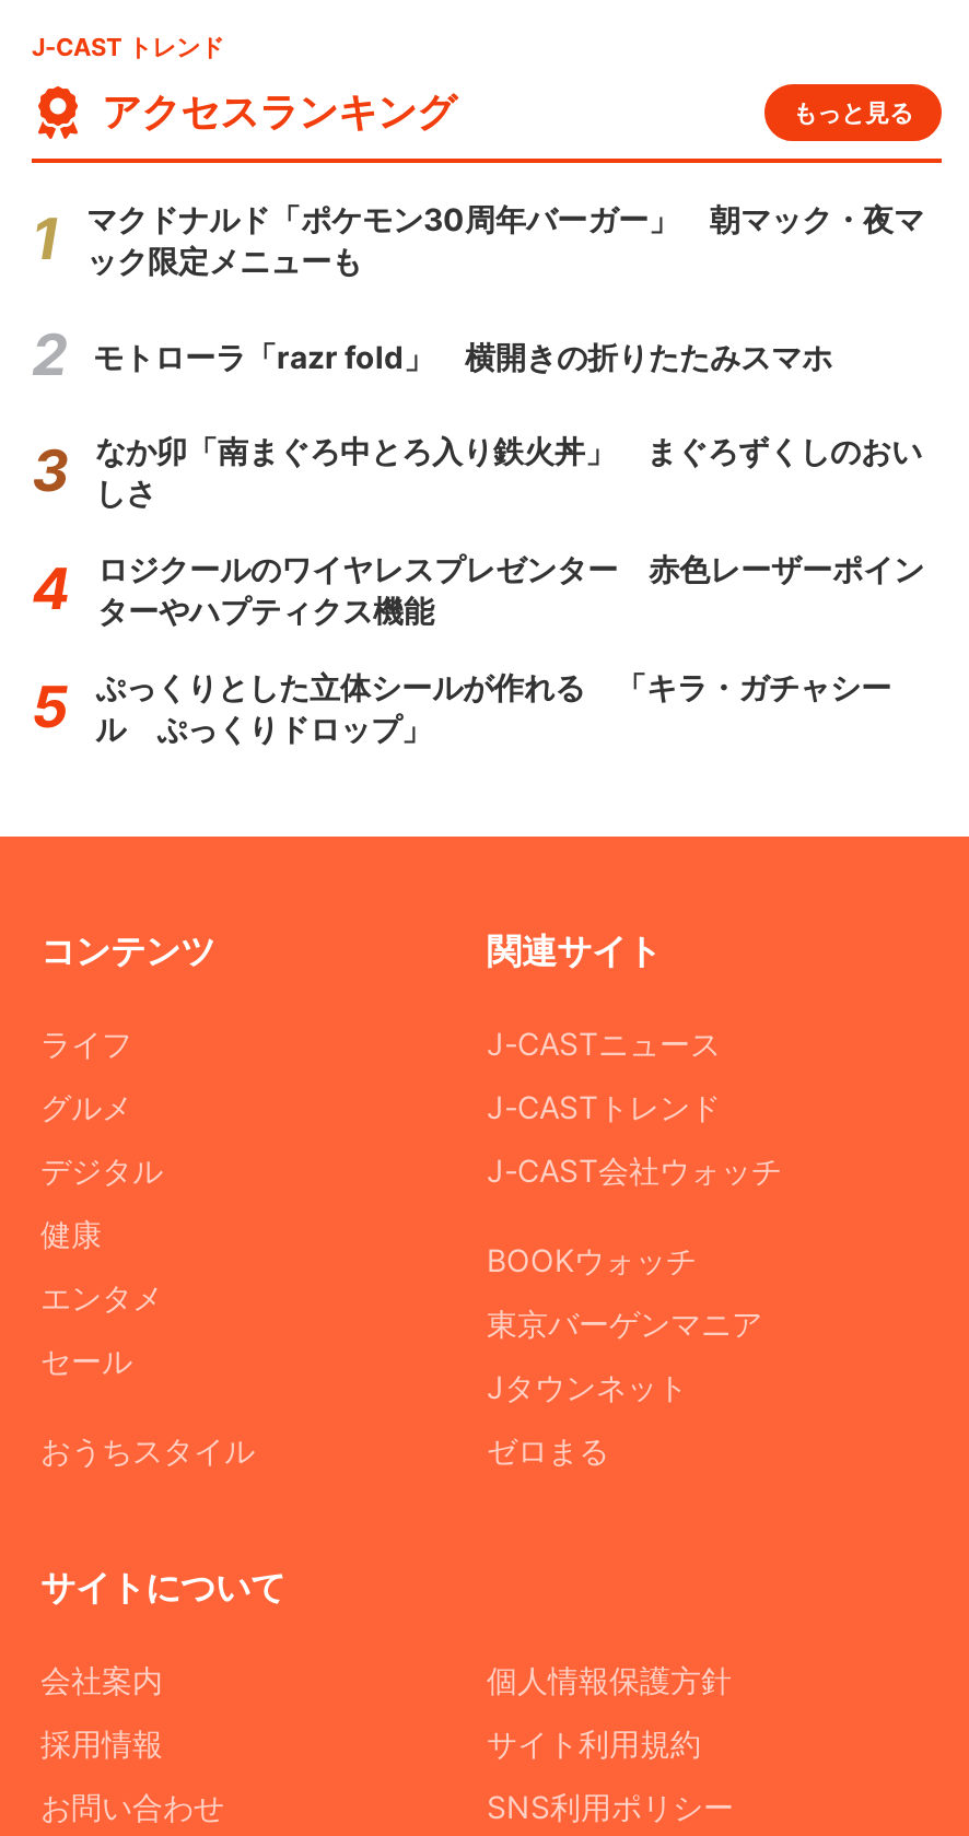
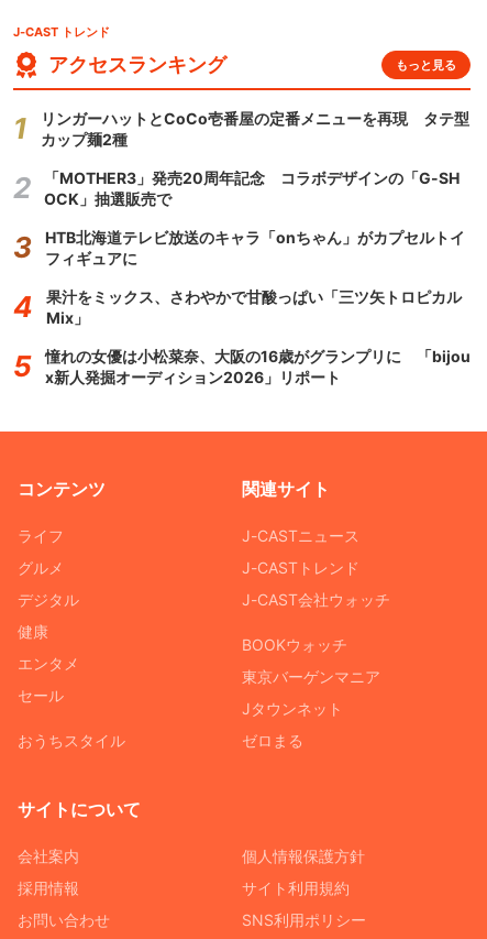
[86,200,924,279] マクドナルド「ポケモン30周年バーガー」 朝マック・夜マ | ック限定メニューも -> [41,109,469,149] リンガーハットとCoCo壱番屋の定番メニューを再現 タテ型 | カップ麺2種
[93,337,832,374] モトローラ「razr fold」 横開きの折りたたみスマホ -> [44,168,460,208] 「MOTHER3」発売20周年記念 コラボデザインの「G-SH | OCK」抽選販売で
[95,432,922,511] なか卯「南まぐろ中とろ入り鉄火丼」 まぐろずくしのおい | しさ -> [45,228,465,267] HTB北海道テレビ放送のキャラ「onちゃん」がカプセルトイ | フィギュアに
[97,550,924,629] ロジクールのワイヤレスプレゼンター 赤色レーザーポイン | ターやハプティクス機能 -> [46,287,462,327] 果汁をミックス、さわやかで甘酸っぱい「三ツ矢トロピカル | Mix」
[95,668,891,747] ぷっくりとした立体シールが作れる 「キラ・ガチャシー | ル ぷっくりドロップ」 -> [45,347,471,386] 憧れの女優は小松菜奈、大阪の16歳がグランプリに 「bijou | x新人発掘オーディション2026」リポート

